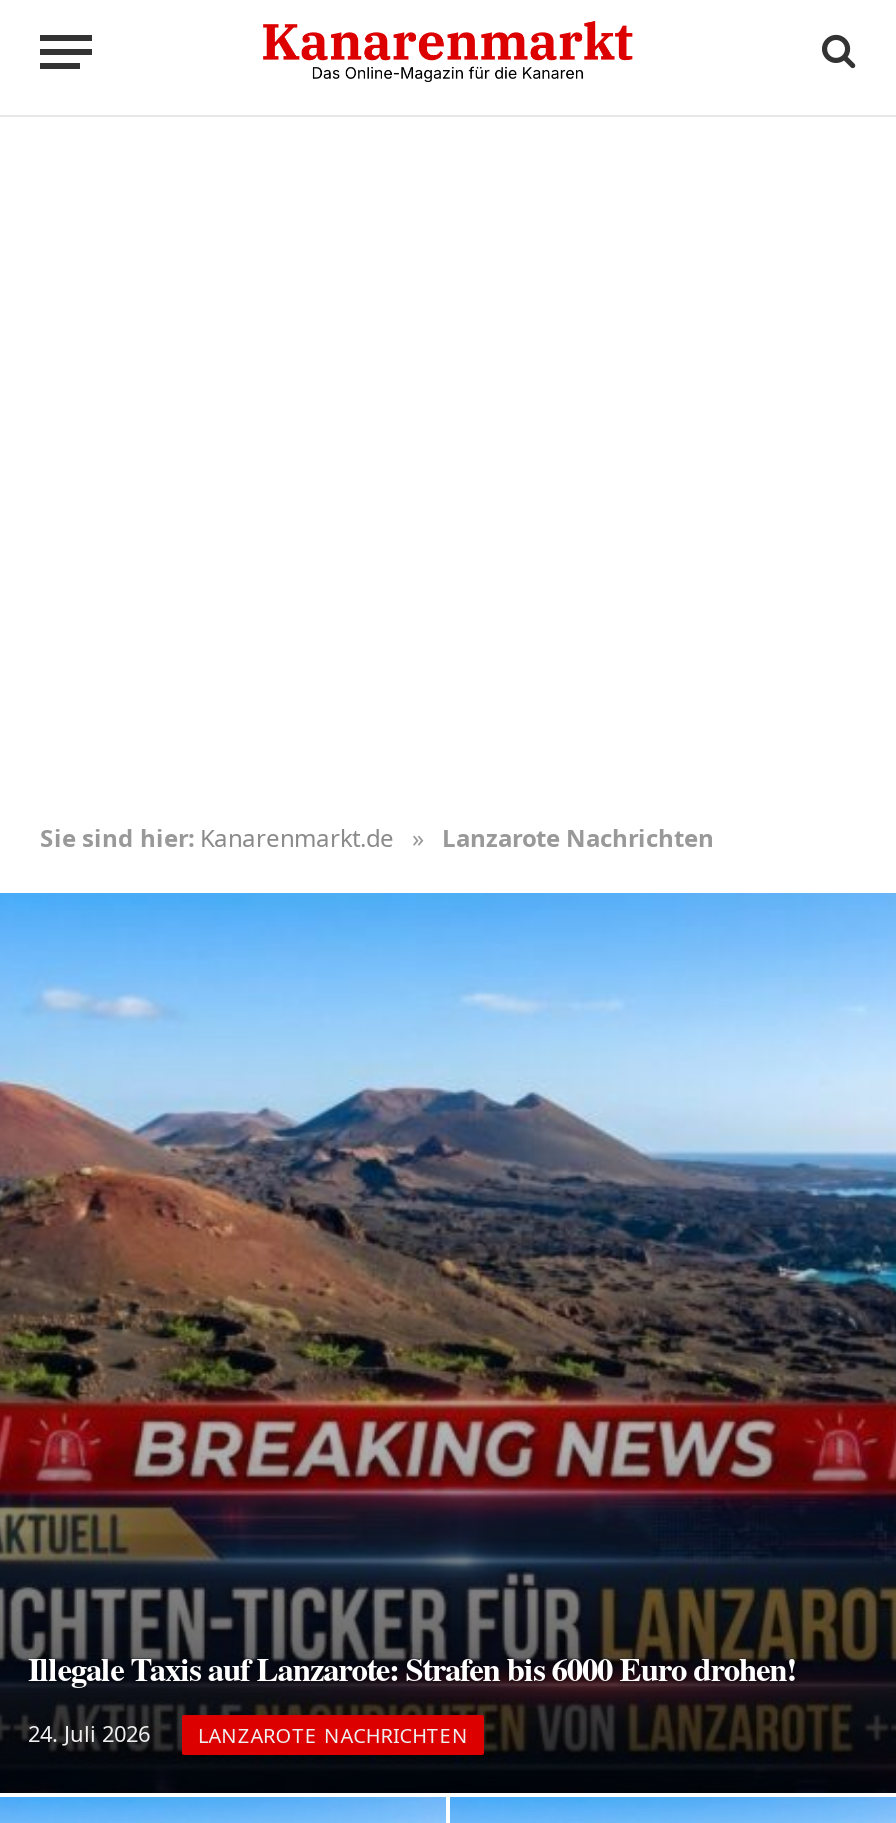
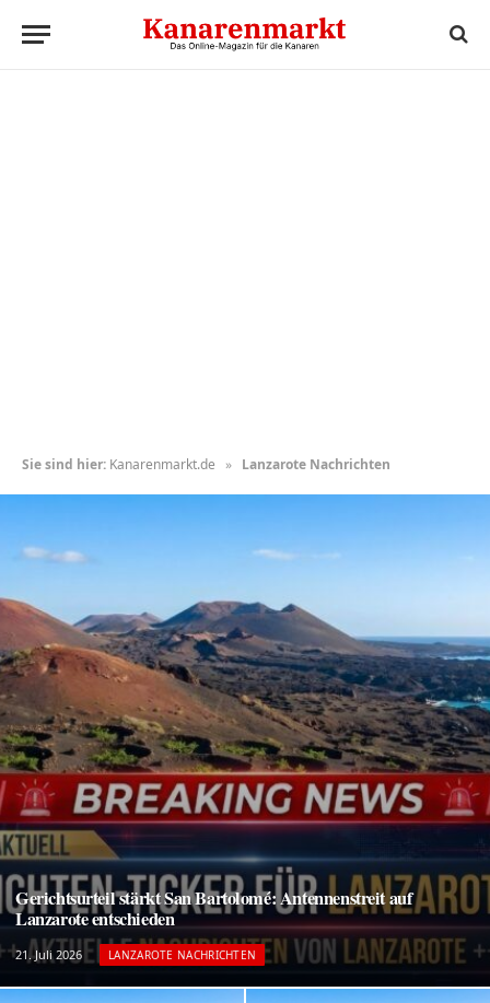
[28,1645,796,1693] Illegale Taxis auf Lanzarote: Strafen bis 6000 Euro drohen! -> [15,885,412,932] Gerichtsurteil stärkt San Bartolomé: Antennenstreit auf | Lanzarote entschieden
[28,1718,469,1749] 24. Juli 2026 LANZAROTE NACHRICHTEN -> [15,946,256,963] 21. Juli 2026 LANZAROTE NACHRICHTEN

